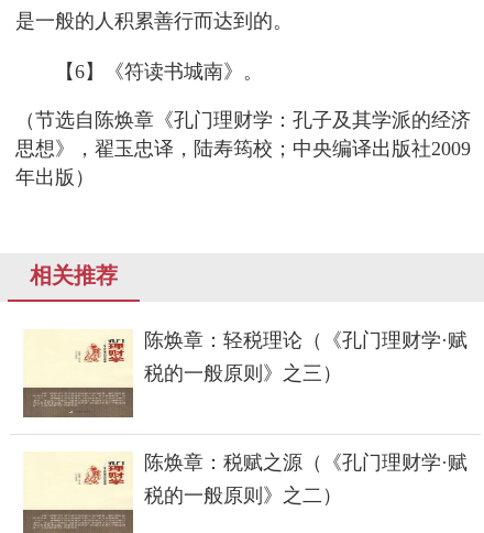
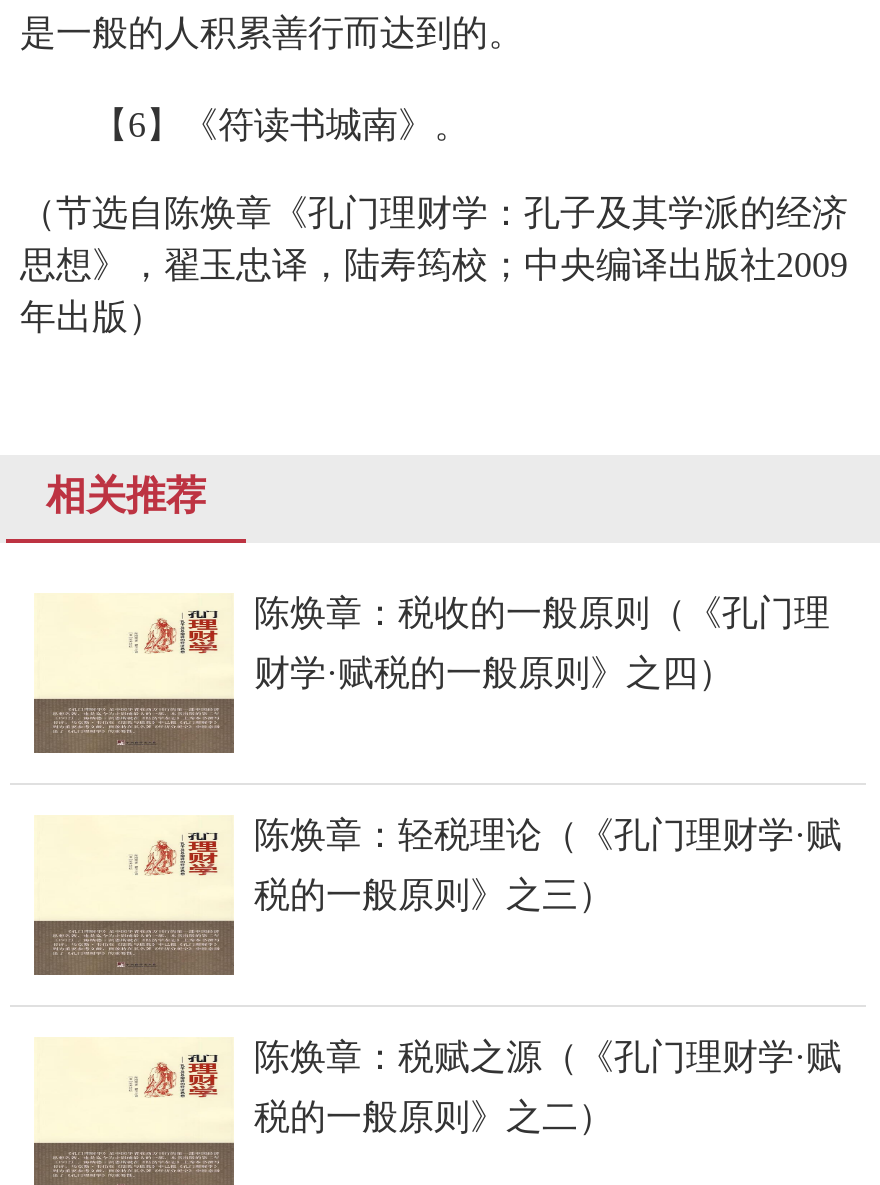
none -> [254,592,830,692] 陈焕章：税收的一般原则（《孔门理 | 财学·赋税的一般原则》之四）

